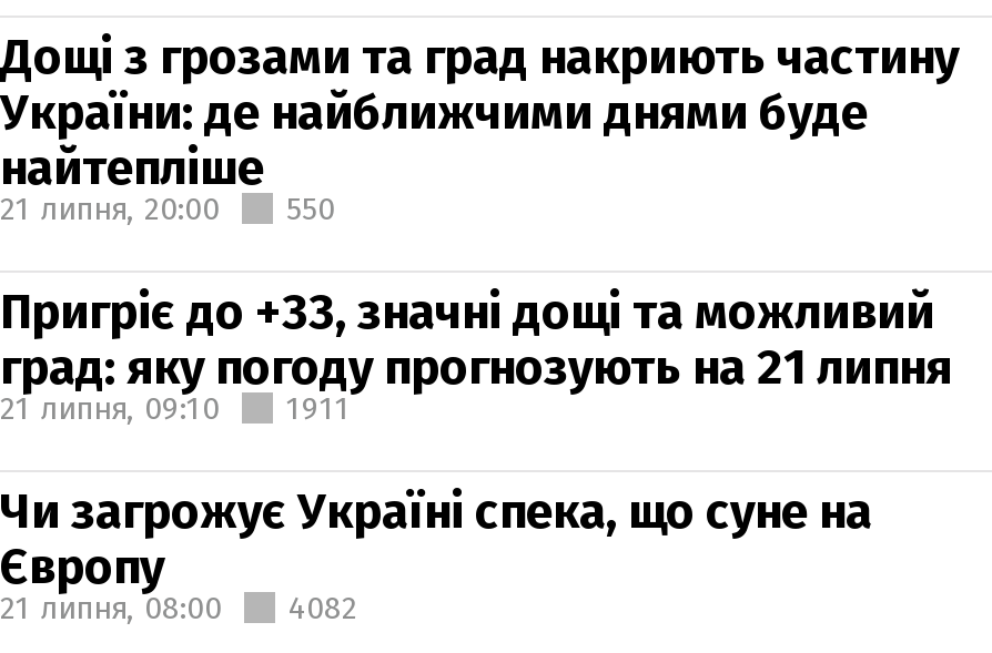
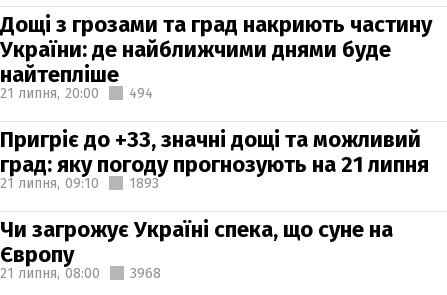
[0,190,335,227] 21 липня, 20:00 550 -> [0,84,153,101] 21 липня, 20:00 494
[286,389,351,427] 1911 -> [129,174,159,191] 1893
[0,589,357,626] 21 липня, 08:00 4082 -> [0,264,161,281] 21 липня, 08:00 3968

